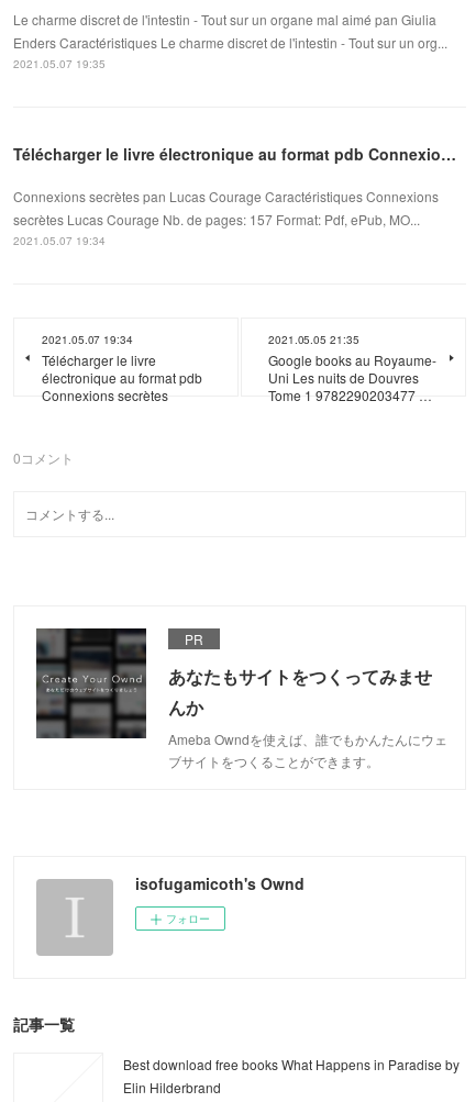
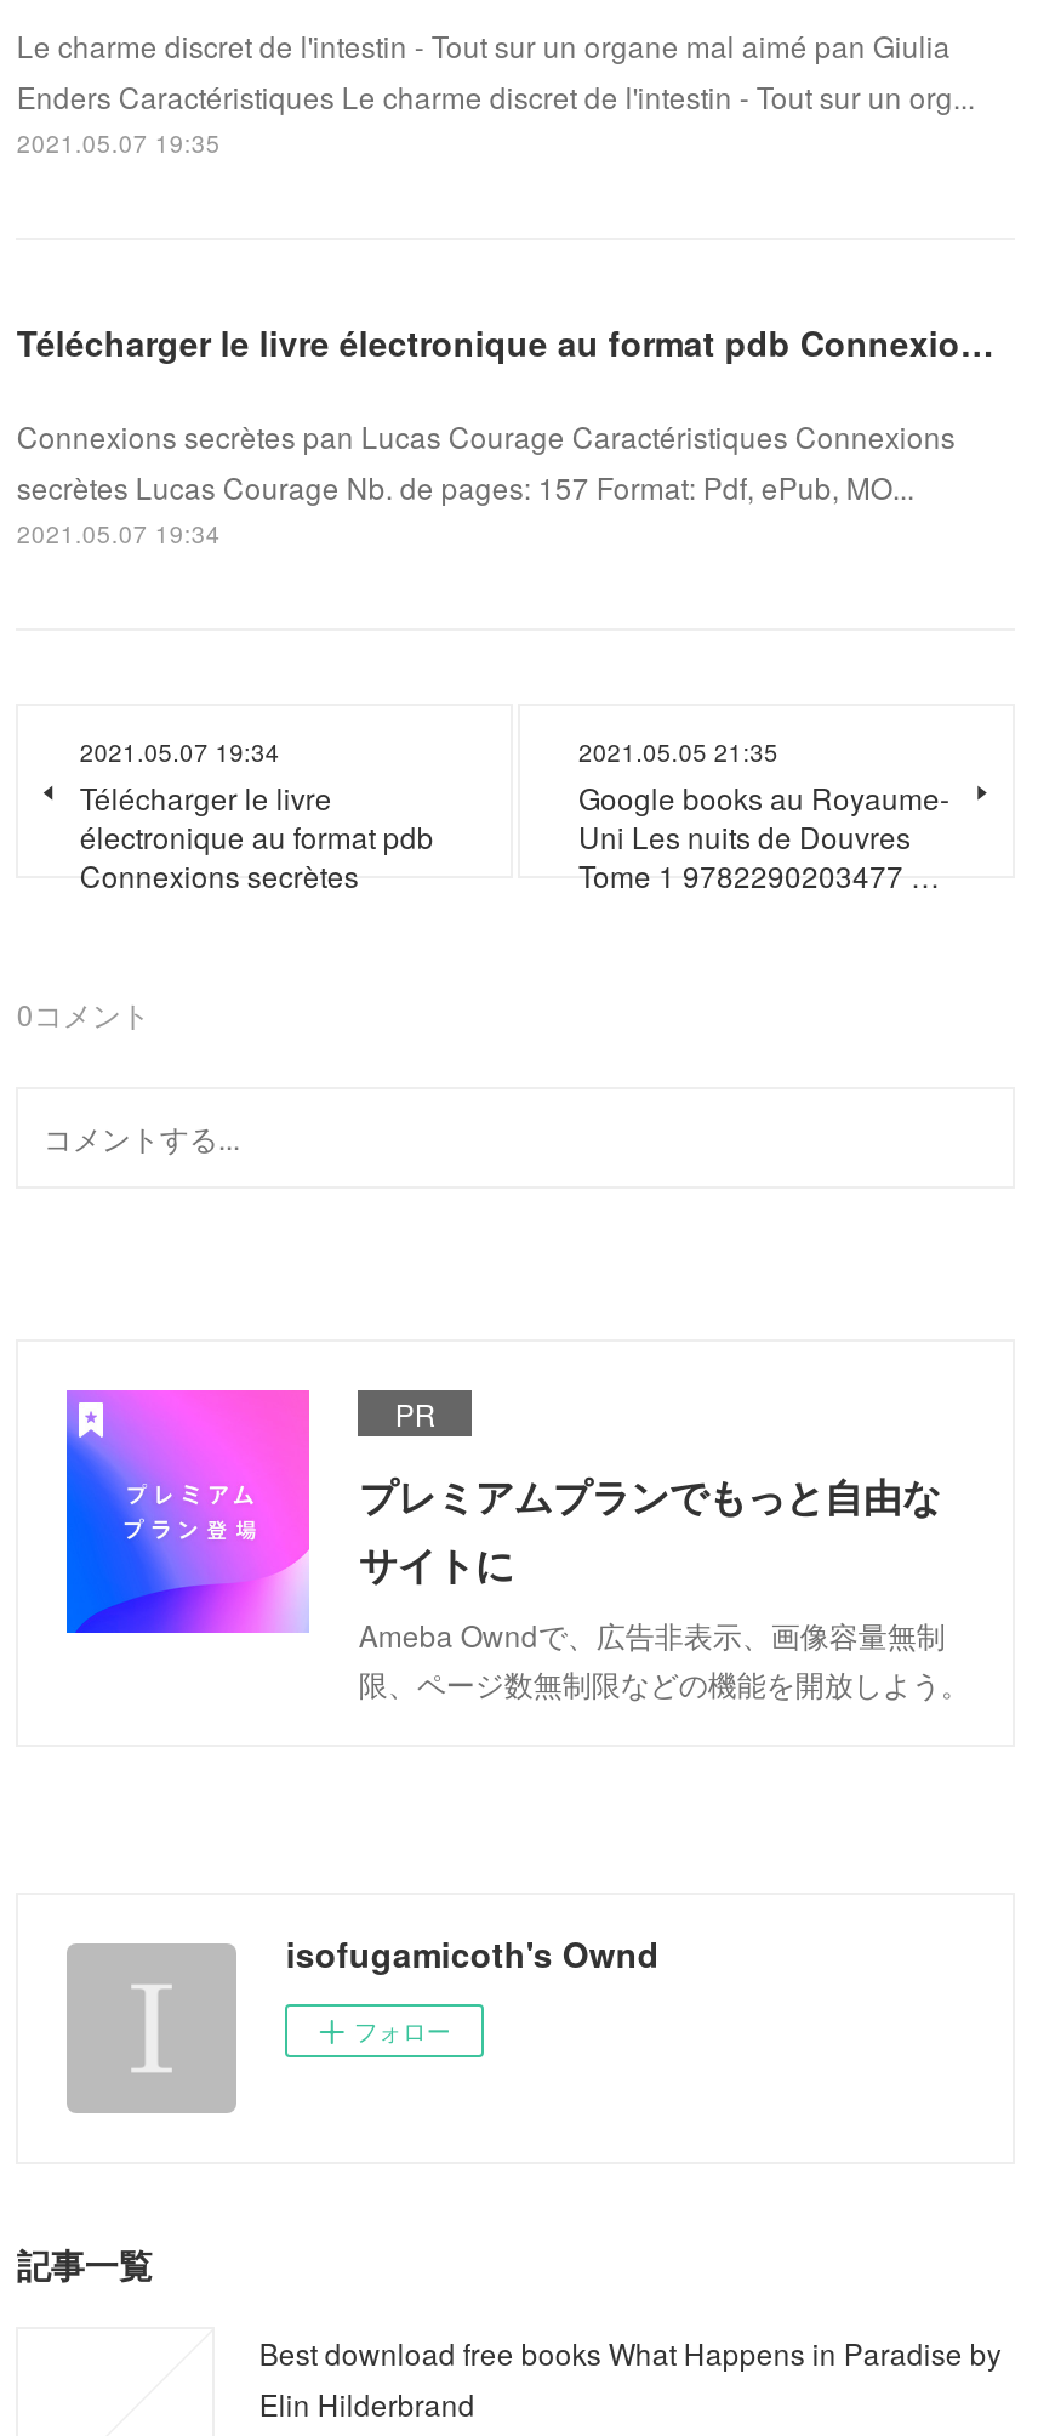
[35,627,448,770] [image] | あなたもサイトをつくってみませ | んか | Ameba Owndを使えば、誰でもかんたんにウェ | ブサイトをつくることができます。 -> [64,1388,970,1703] [image] | プレミアムプランでもっと自由な | サイトに | Ameba Owndで、広告非表示、画像容量無制 | 限、ページ数無制限などの機能を開放しよう。

